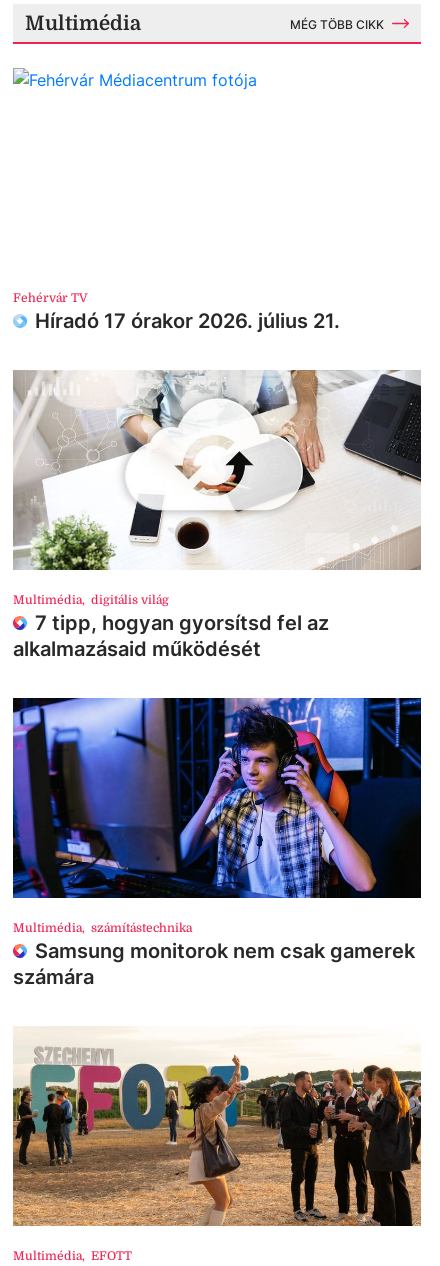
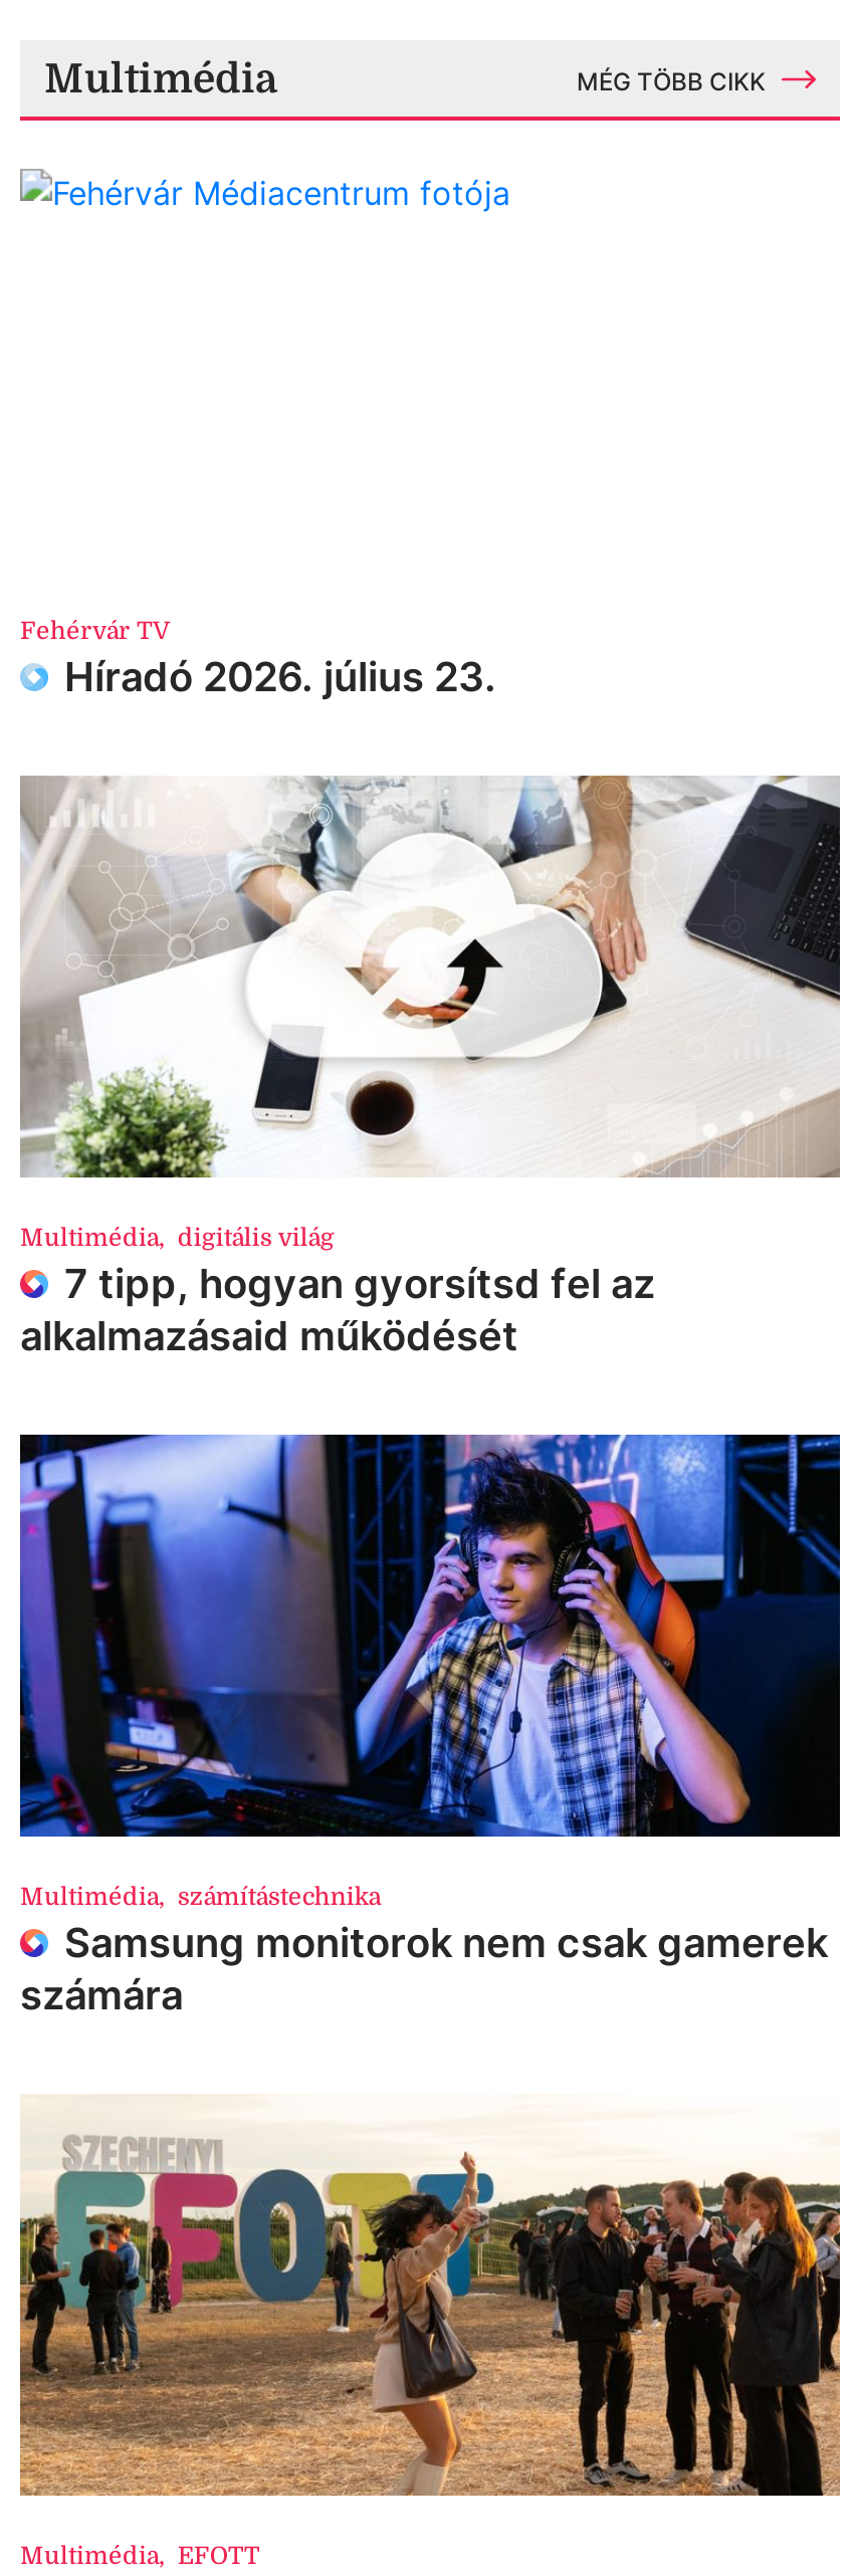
[35,309,340,333] Híradó 17 órakor 2026. július 21. -> [64,652,496,700] Híradó 2026. július 23.

